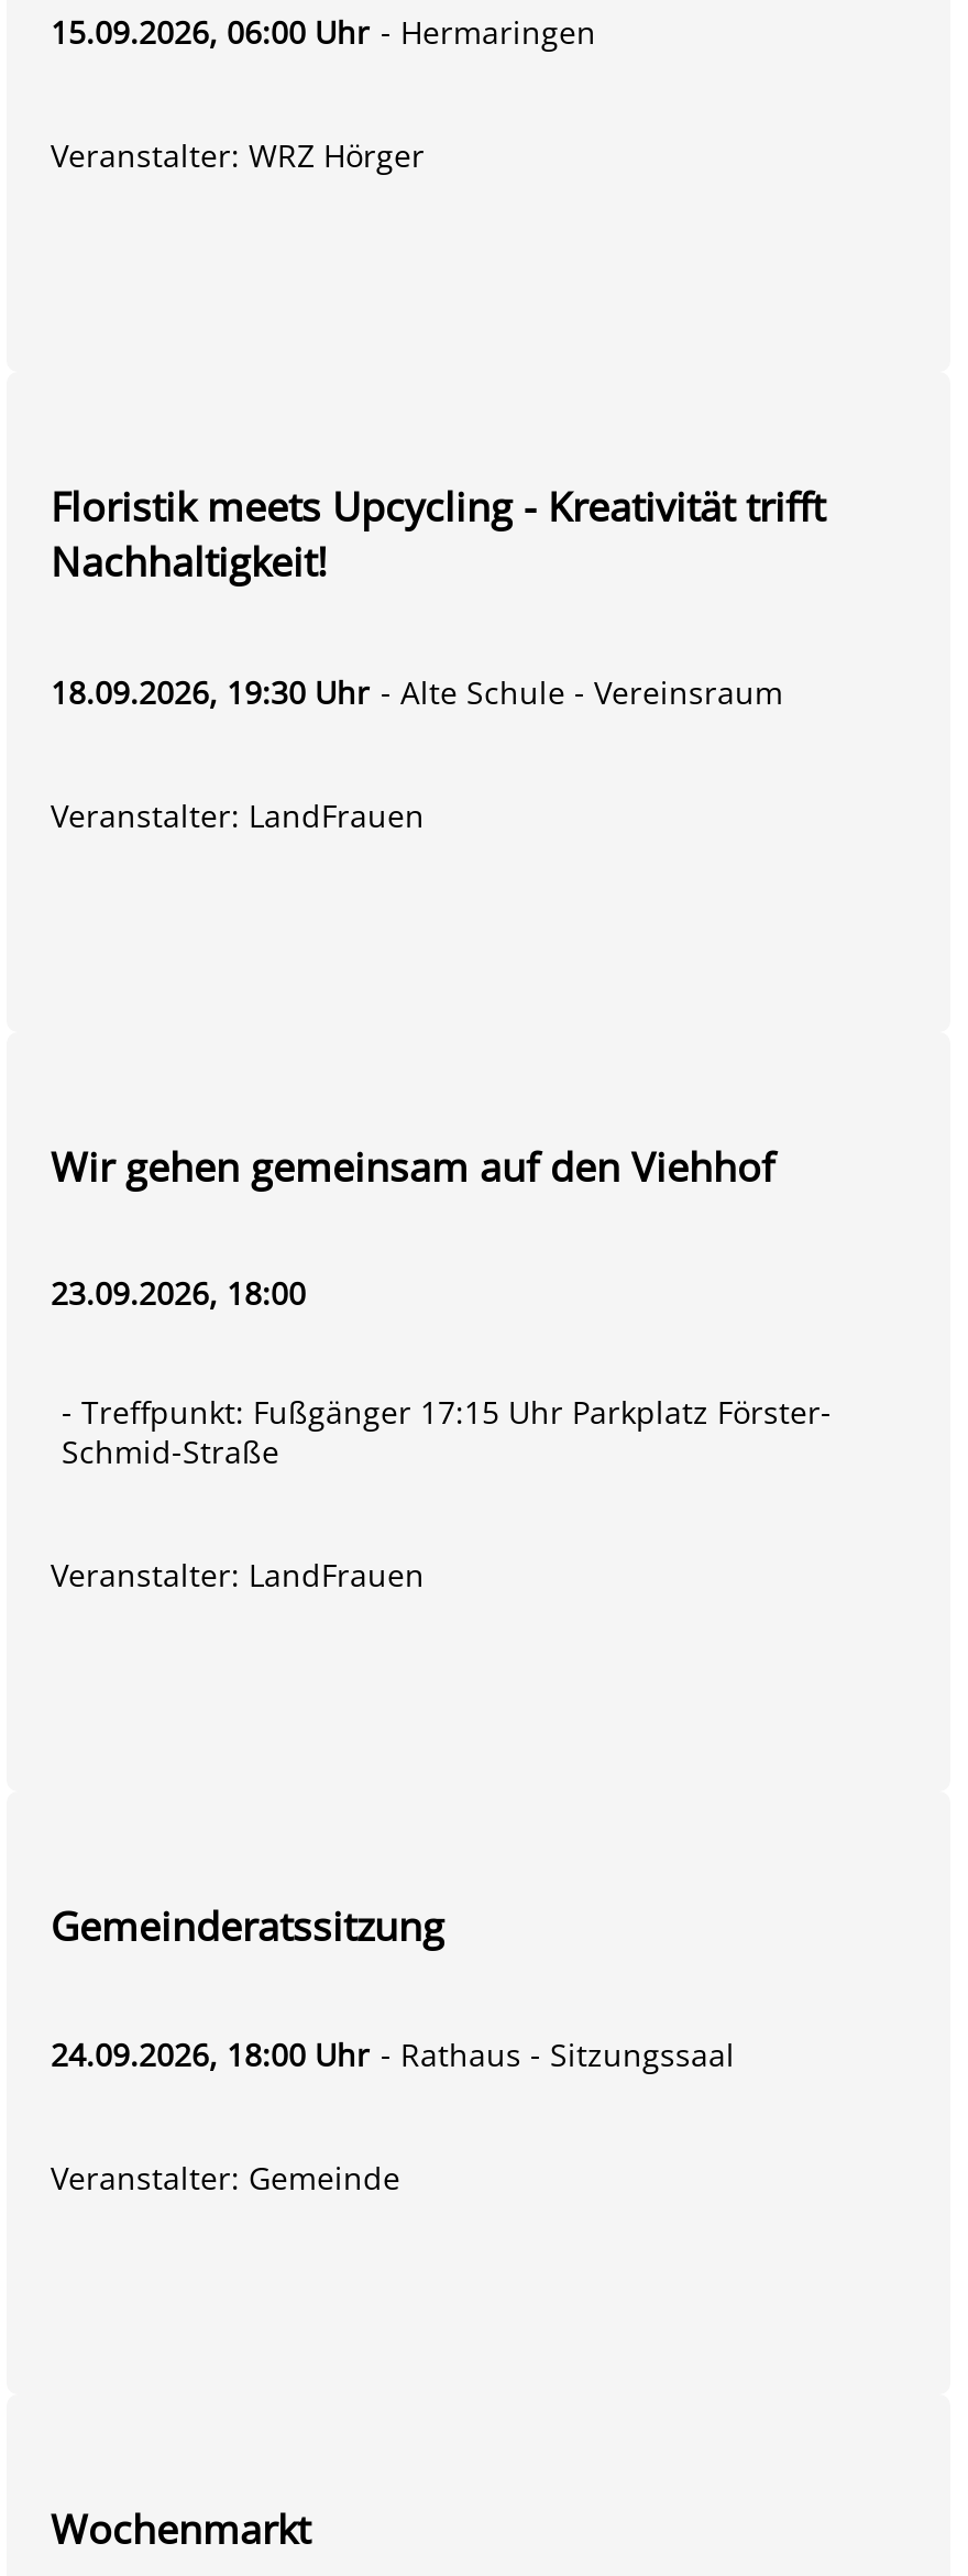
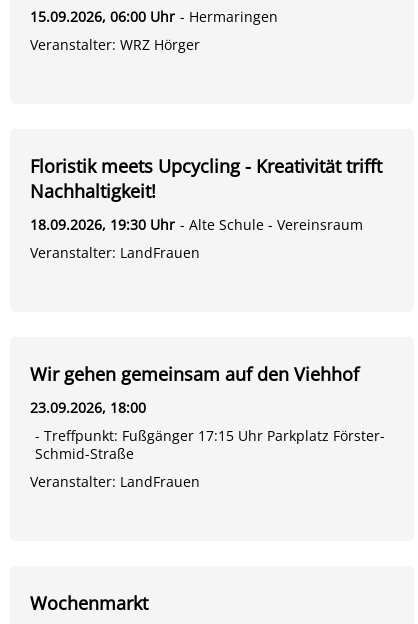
[51,1899,735,2200] Gemeinderatssitzung | 24.09.2026, 18:00 Uhr - Rathaus - Sitzungssaal | Veranstalter: Gemeinde -> none

